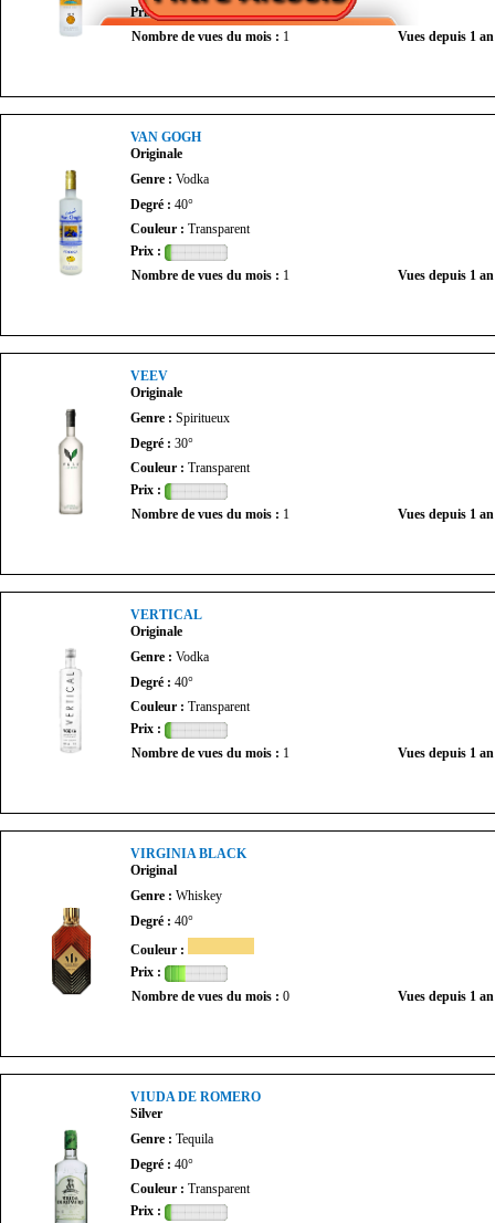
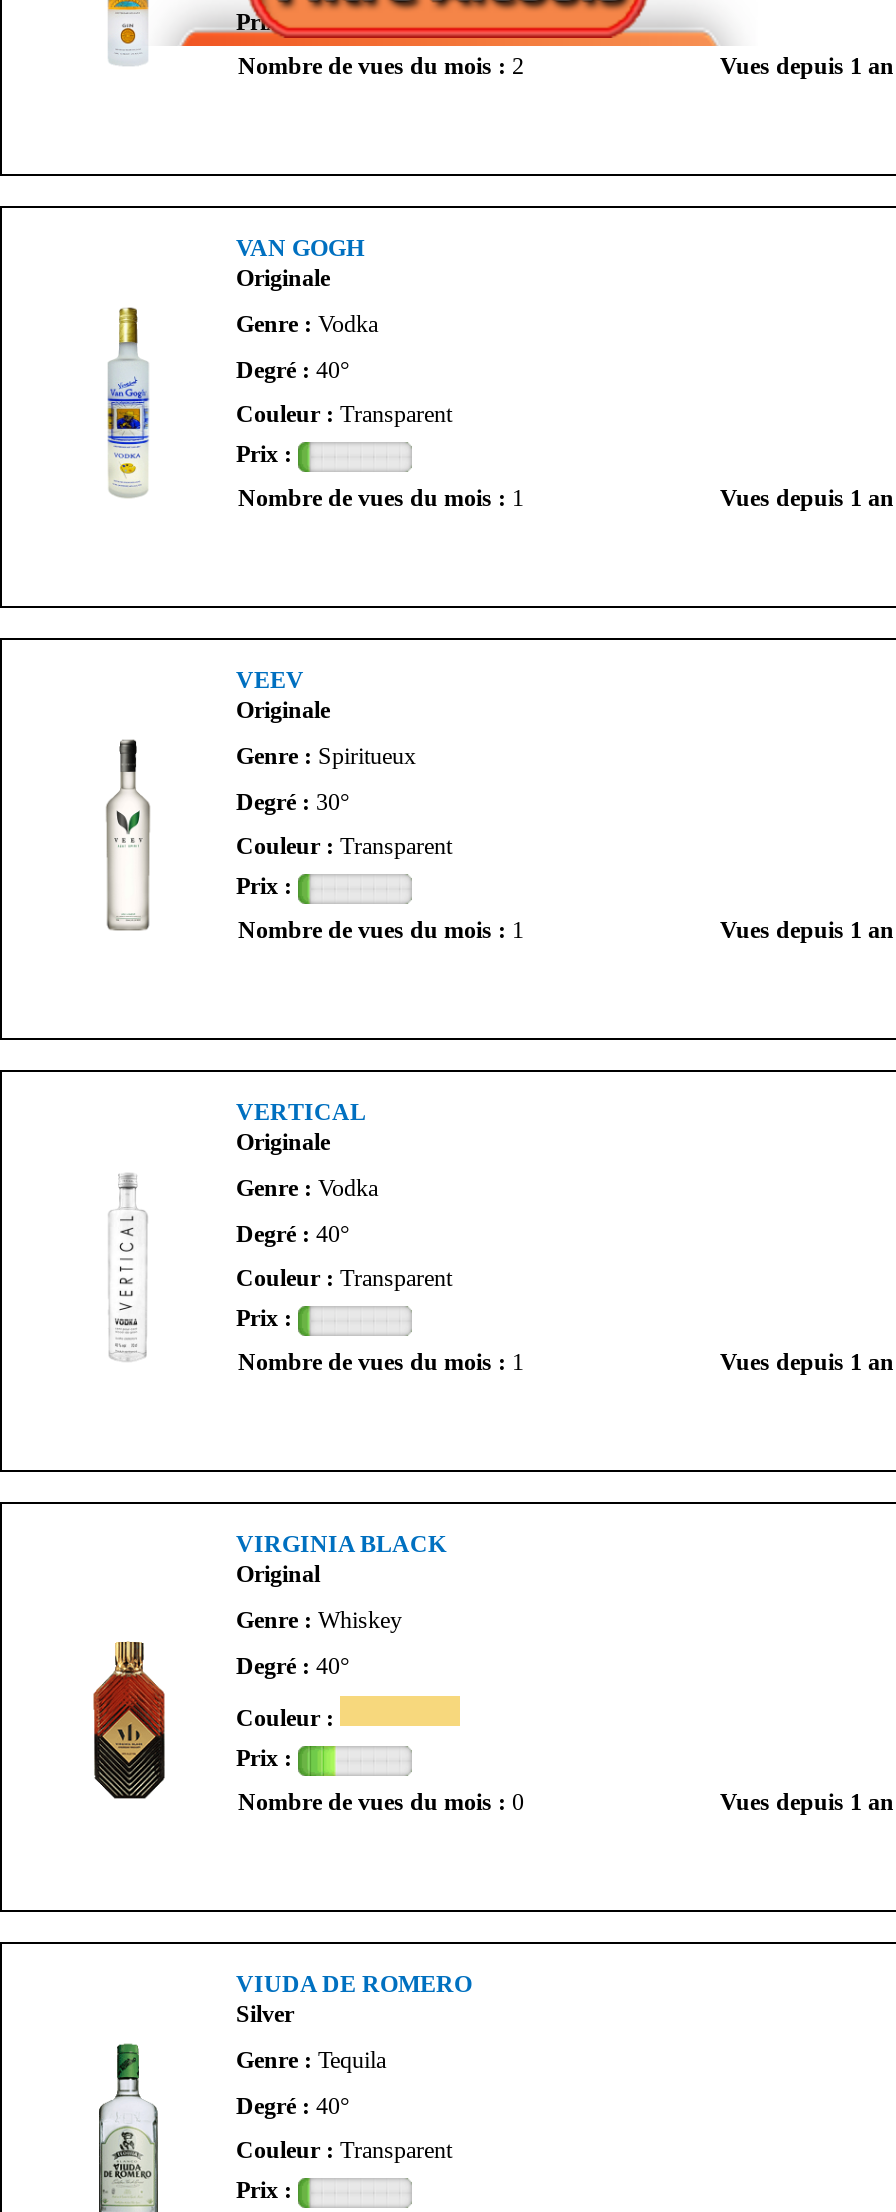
[131,29,289,45] Nombre de vues du mois : 1 -> [238,53,524,81] Nombre de vues du mois : 2

